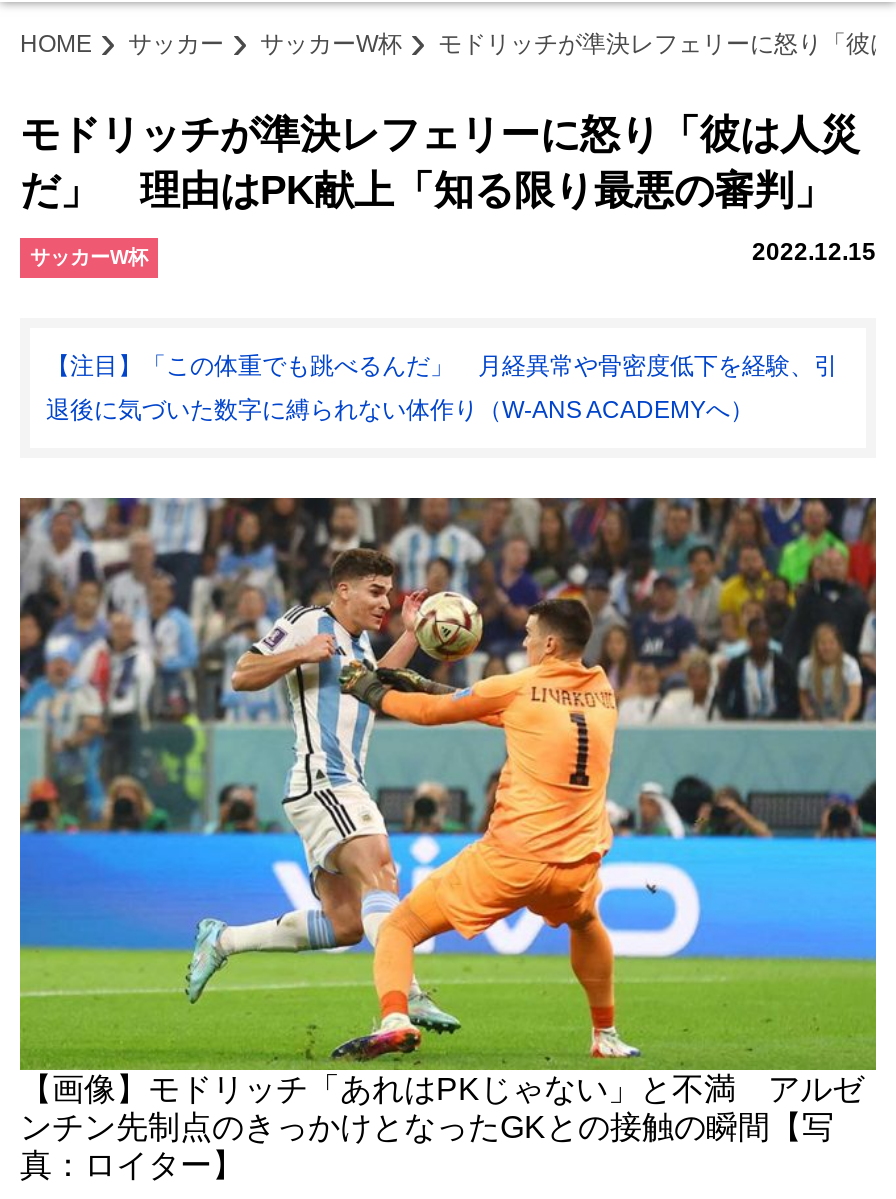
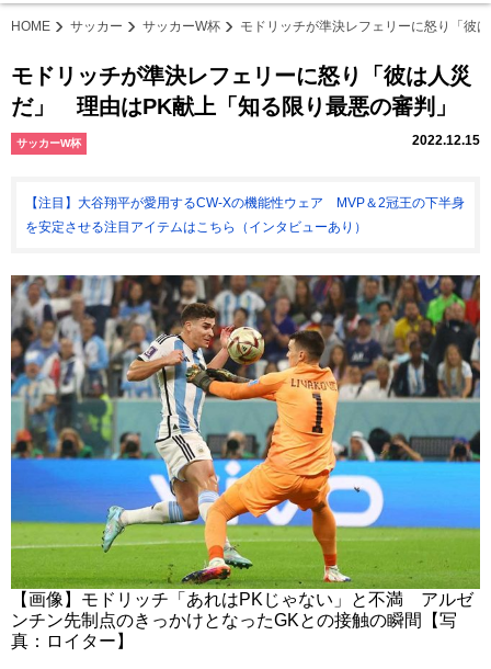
[46,353,838,381] 【注目】「この体重でも跳べるんだ」 月経異常や骨密度低下を経験、引 -> [25,196,465,211] 【注目】大谷翔平が愛用するCW-Xの機能性ウェア MVP＆2冠王の下半身
[46,397,754,425] 退後に気づいた数字に縛られない体作り（W-ANS ACADEMYへ） -> [25,220,367,235] を安定させる注目アイテムはこちら（インタビューあり）

